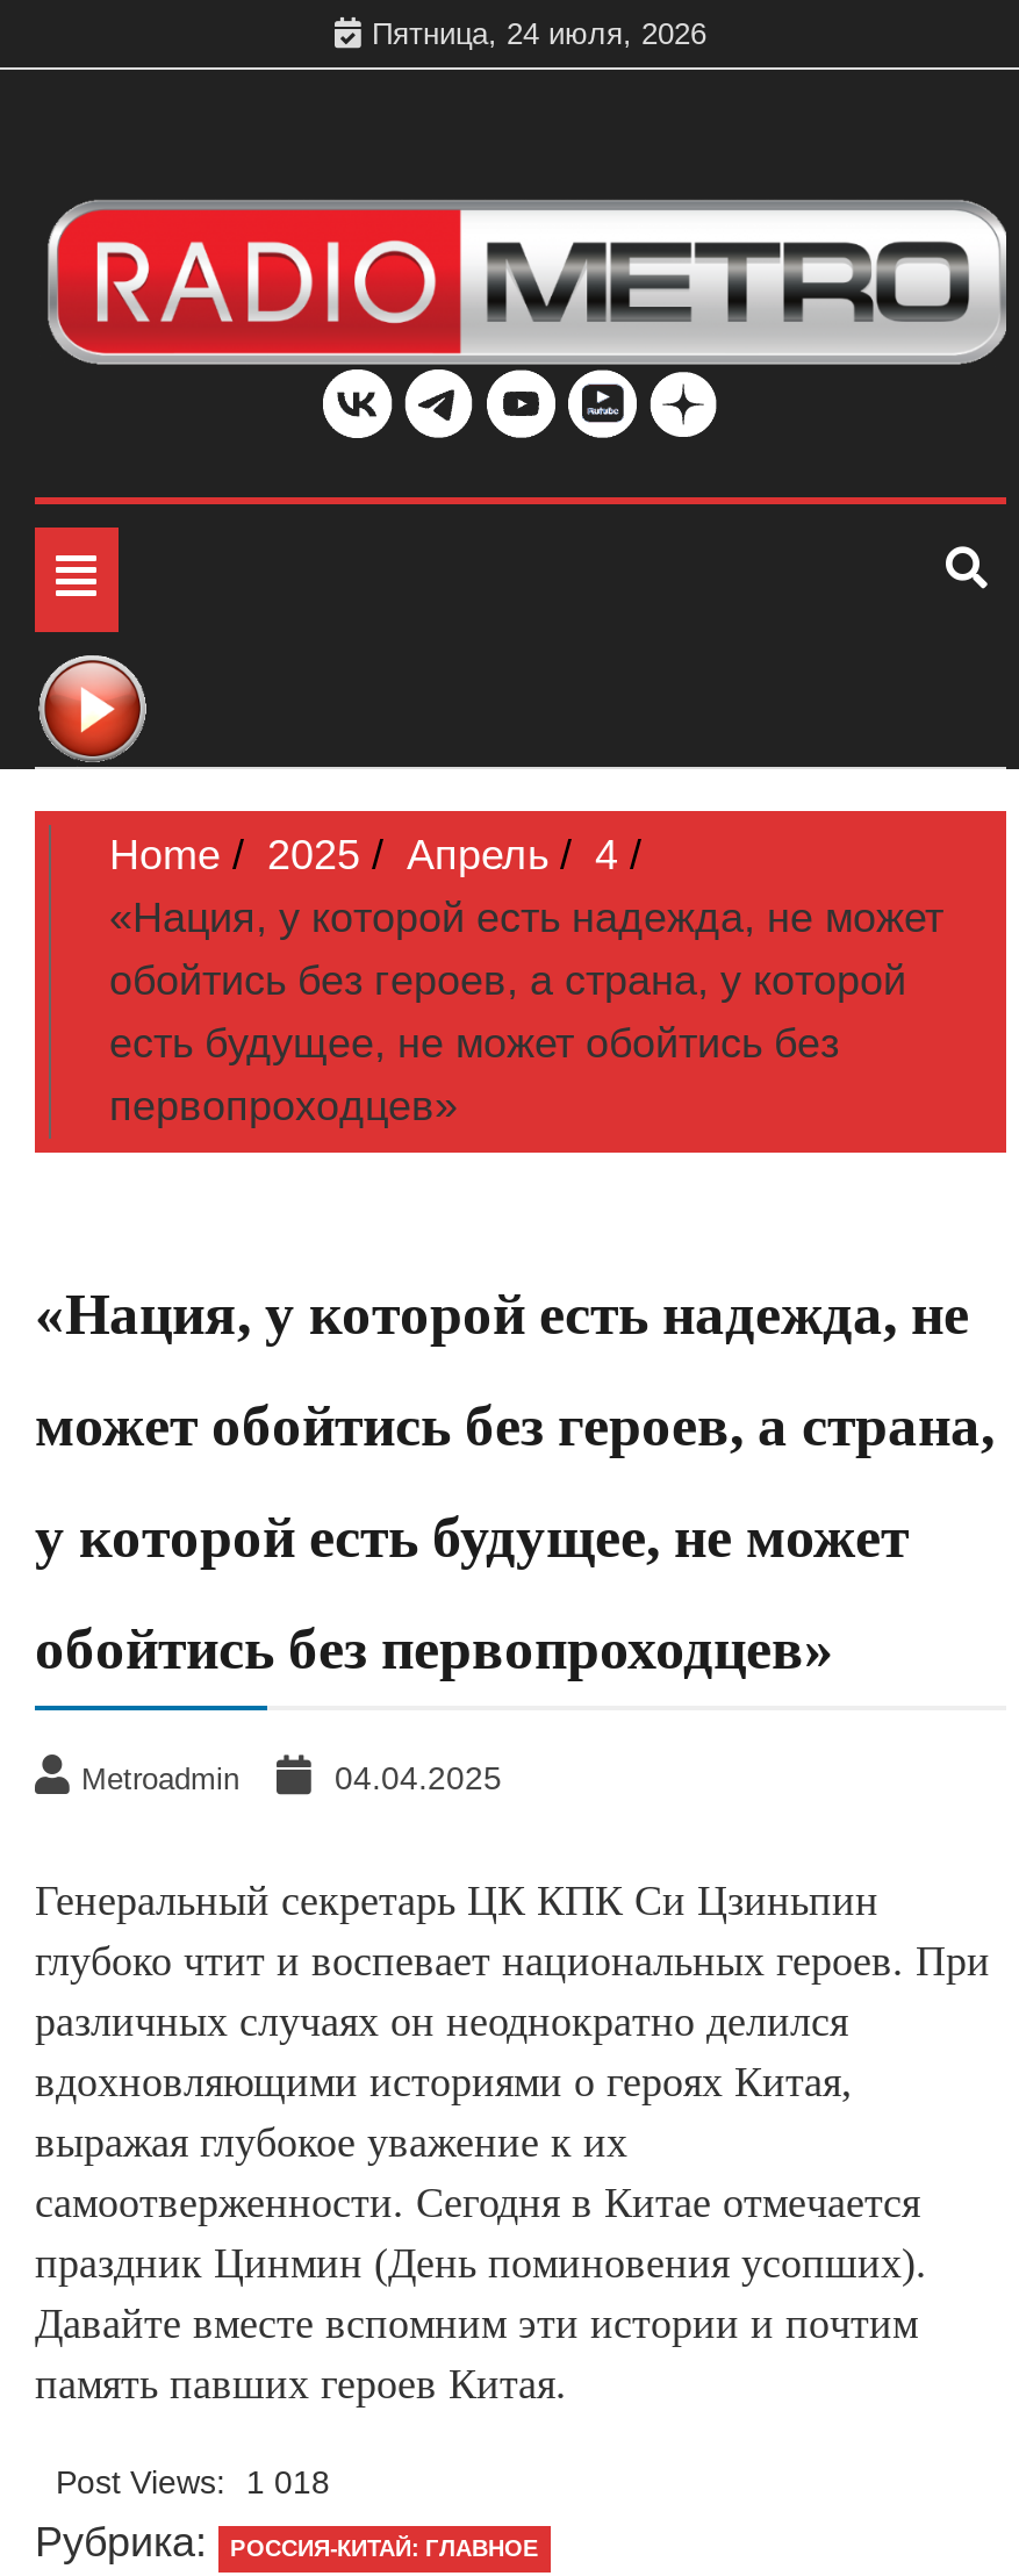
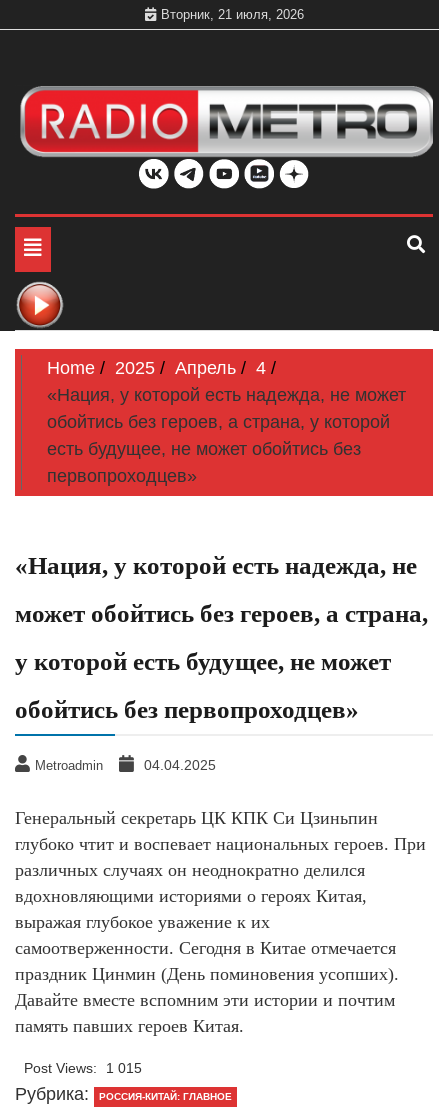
[372,16,706,51] Пятница, 24 июля, 2026 -> [160,7,303,22] Вторник, 21 июля, 2026
[56,2463,330,2500] Post Views: 1 018 -> [24,1060,142,1076] Post Views: 1 015

